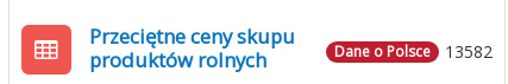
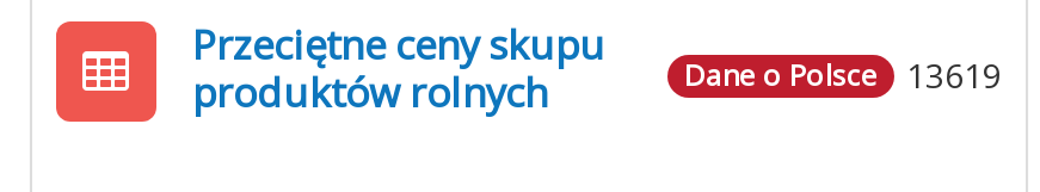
[334,40,493,63] Dane o Polsce 13582 -> [684,52,1002,98] Dane o Polsce 13619

